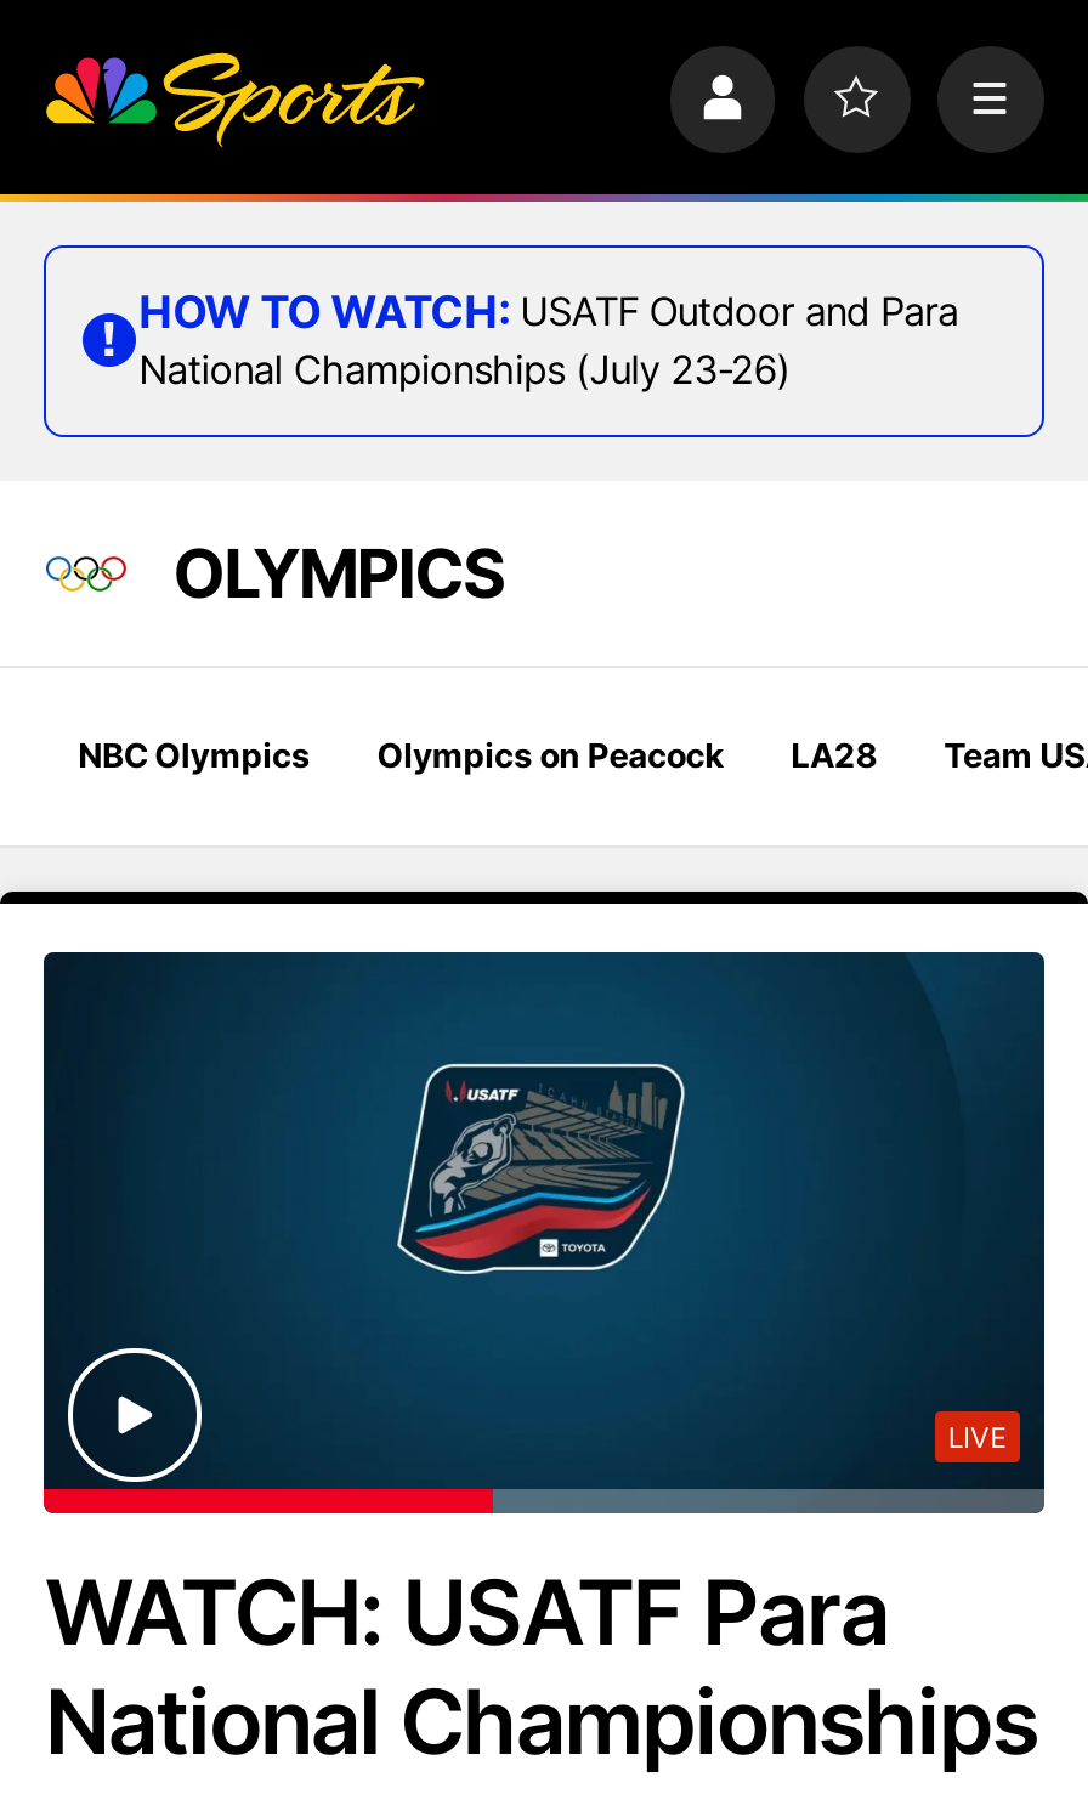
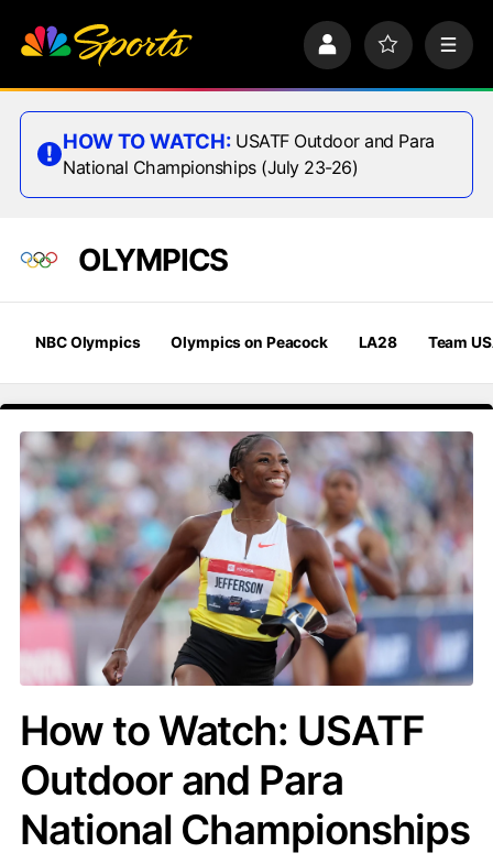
[41,950,1047,1667] [image] | LIVE | WATCH: USATF Para -> [19,430,474,805] [image] | How to Watch: USATF | Outdoor and Para

